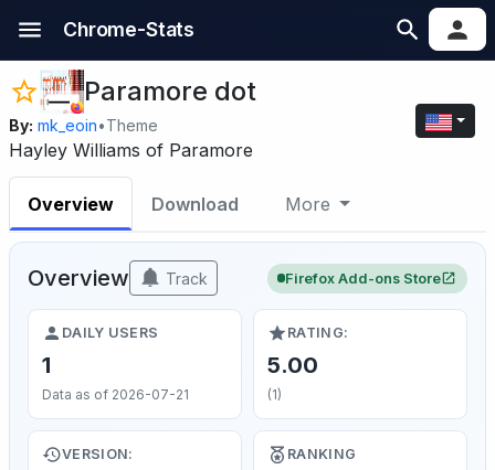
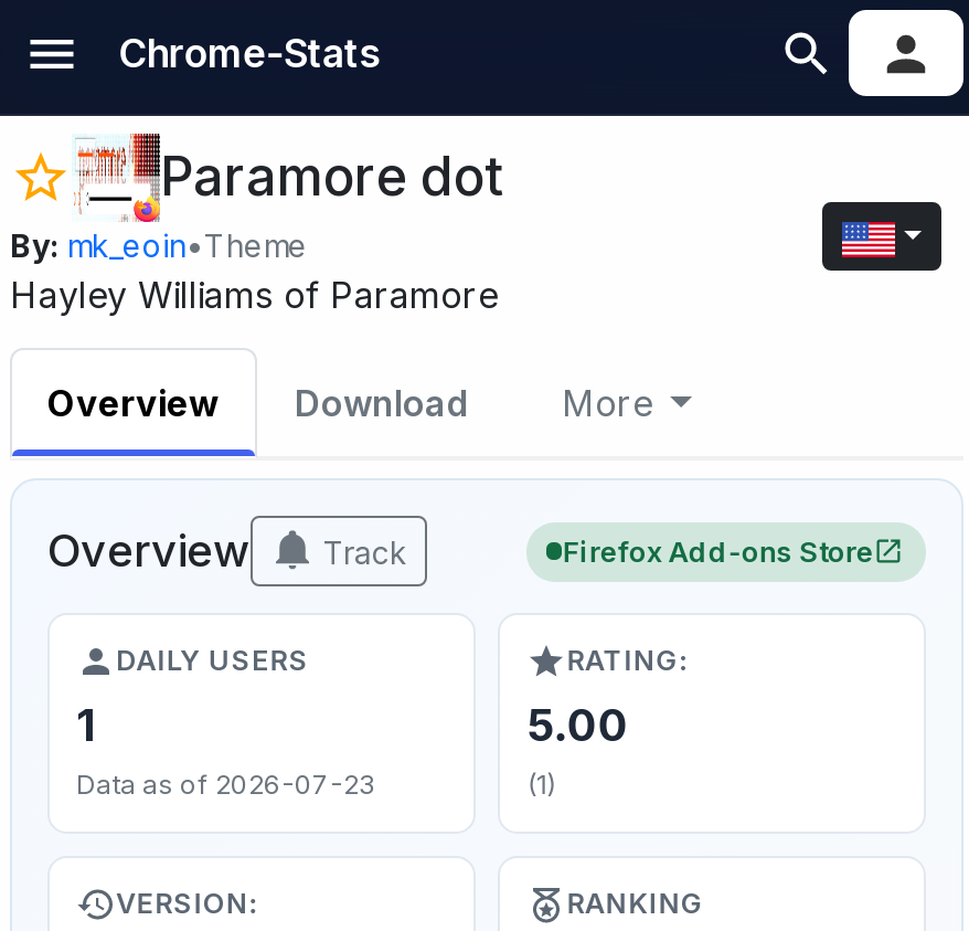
[42,386,189,402] Data as of 2026-07-21 -> [76,767,376,800] Data as of 2026-07-23

